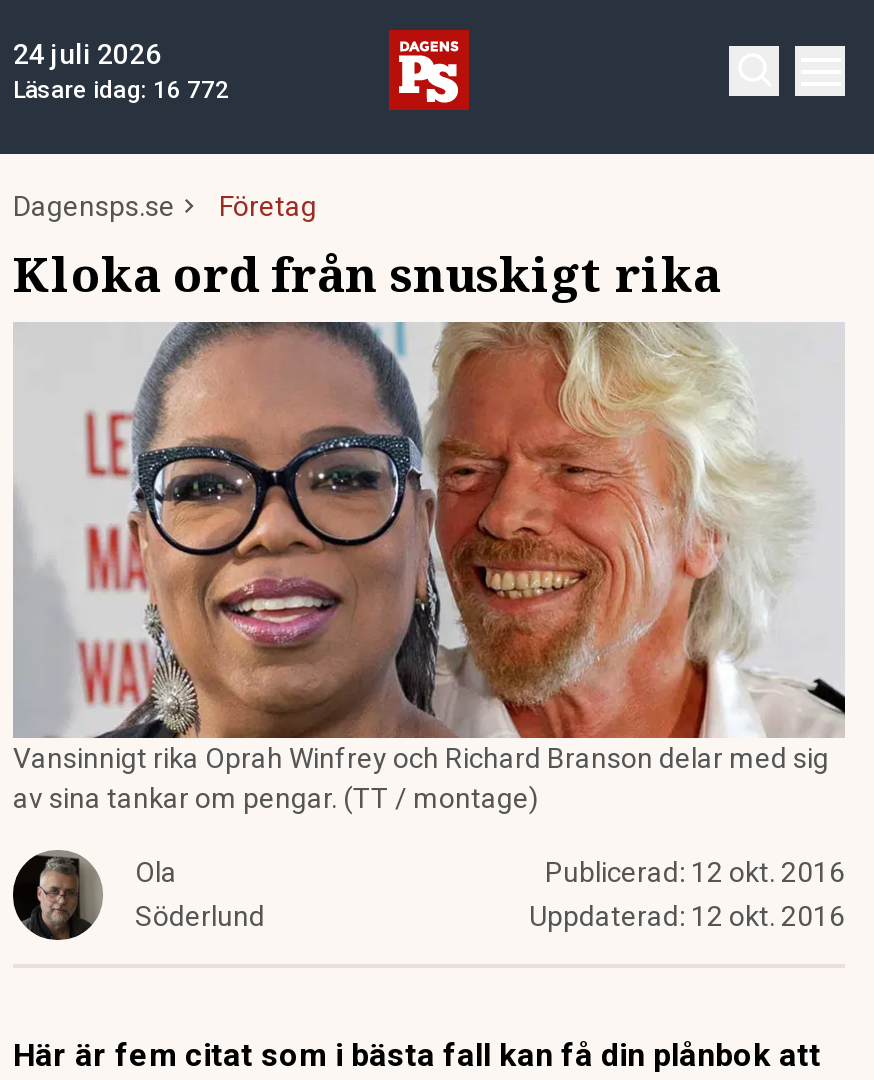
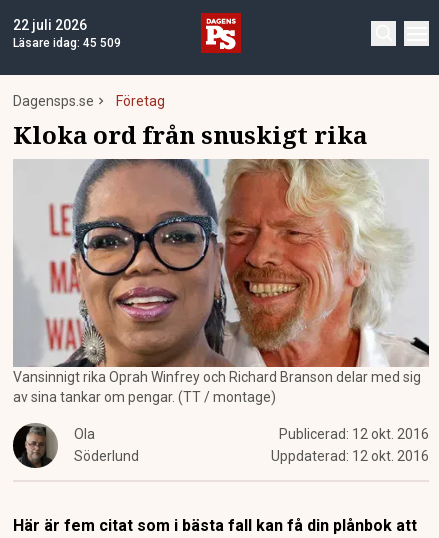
[13,38,161,70] 24 juli 2026 -> [13,17,87,33] 22 juli 2026
[13,76,229,104] Läsare idag: 16 772 -> [13,36,121,50] Läsare idag: 45 509

